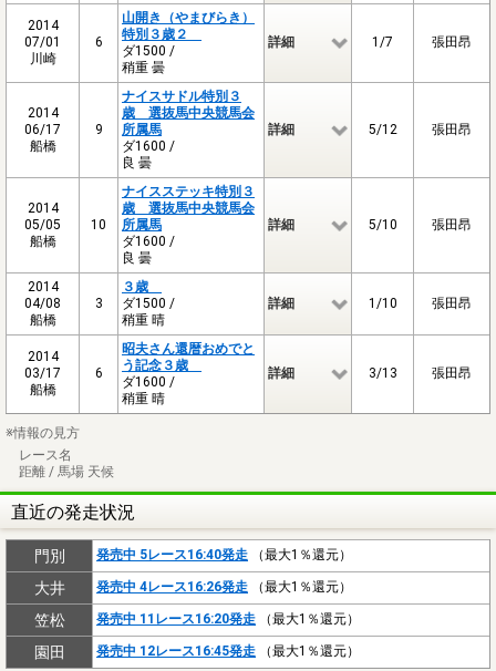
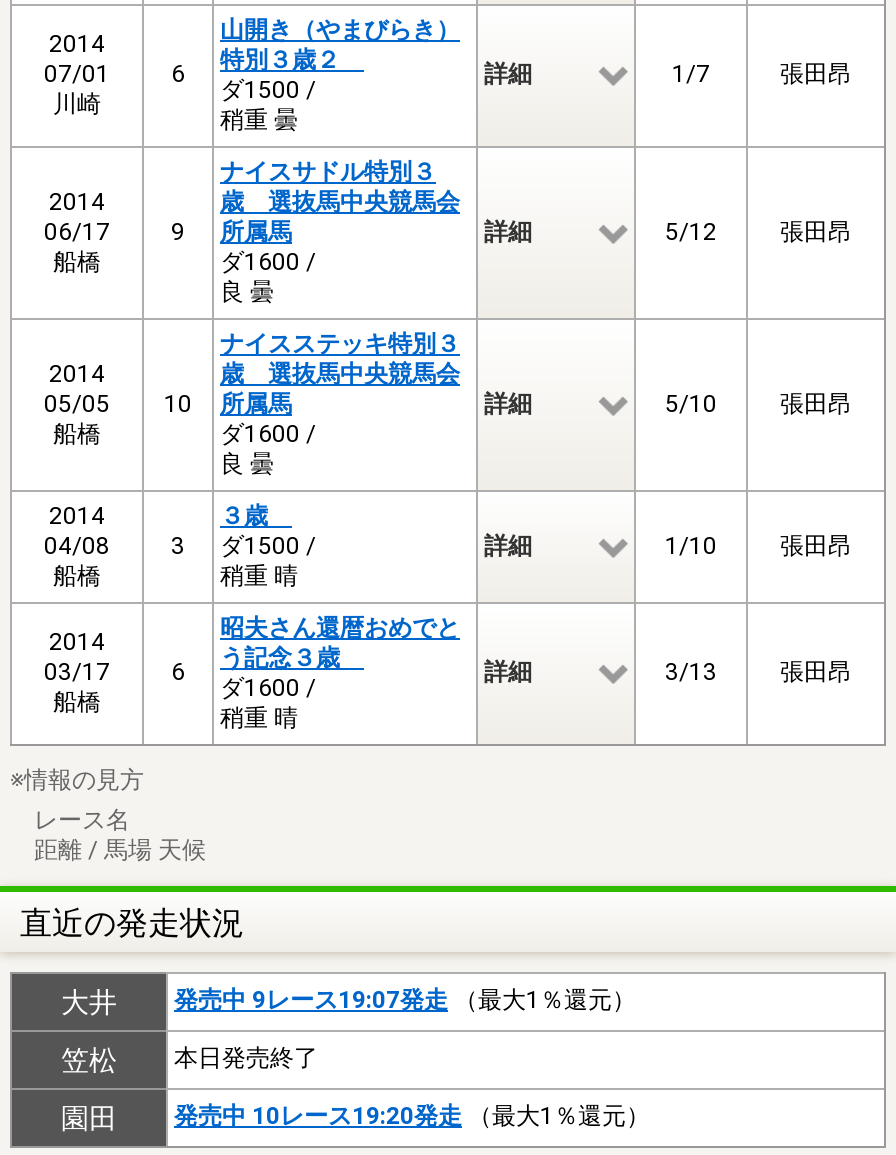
[34,547,352,564] 門別 | 発売中 5レース16:40発走（最大1％還元） -> none
[96,579,352,594] 発売中 4レース16:26発走（最大1％還元） -> [174,986,636,1014] 発売中 9レース19:07発走（最大1％還元）
[96,611,360,626] 発売中 11レース16:20発走（最大1％還元） -> [174,1044,318,1072] 本日発売終了
[96,643,360,659] 発売中 12レース16:45発走（最大1％還元） -> [174,1102,650,1130] 発売中 10レース19:20発走（最大1％還元）

